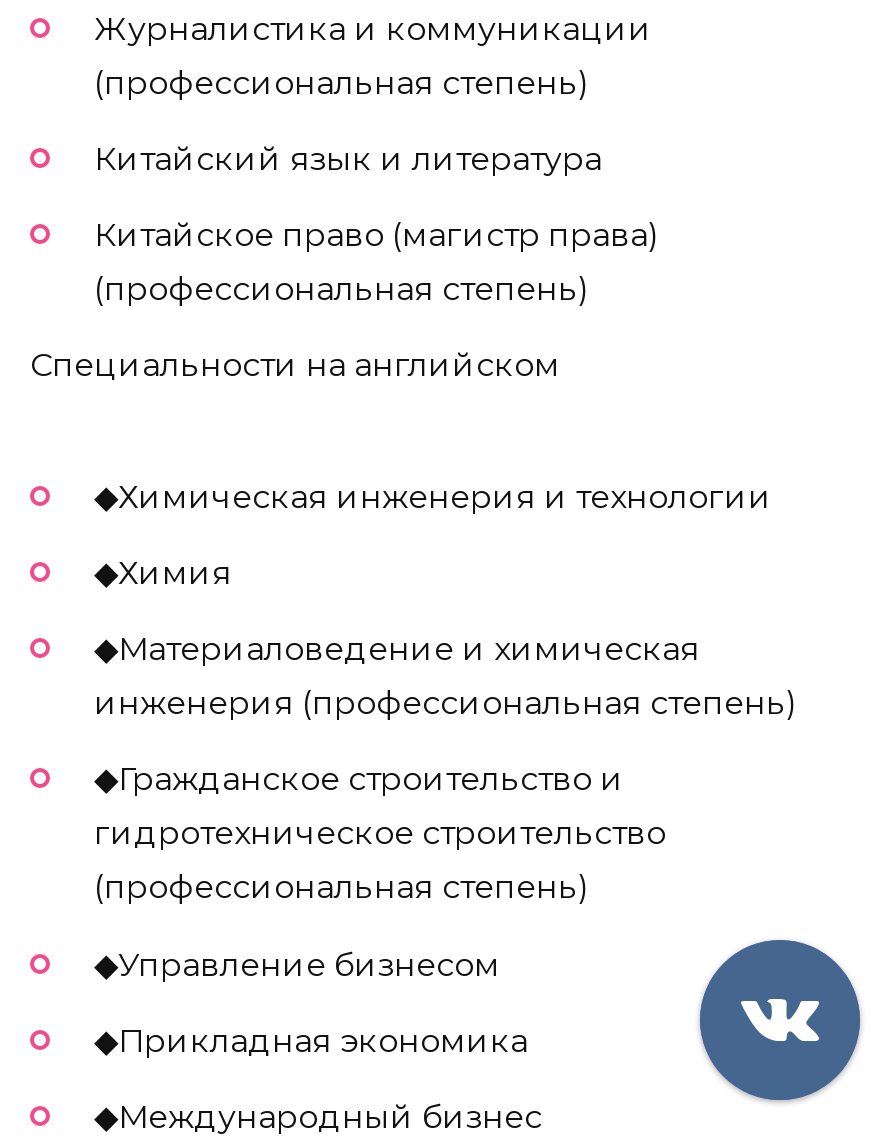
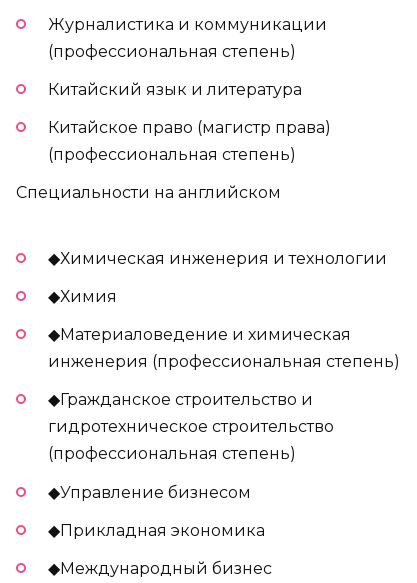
[696,938,864,1104] [image] -> none

